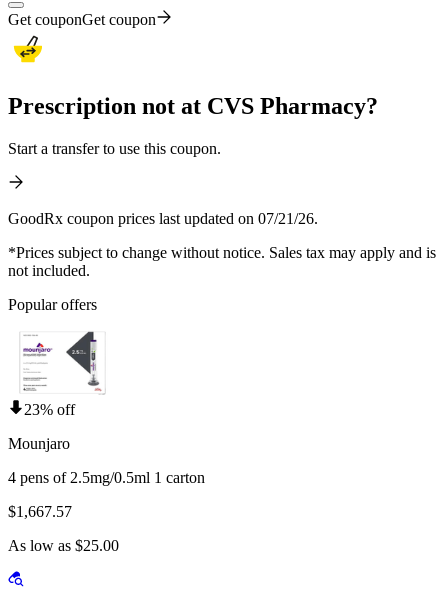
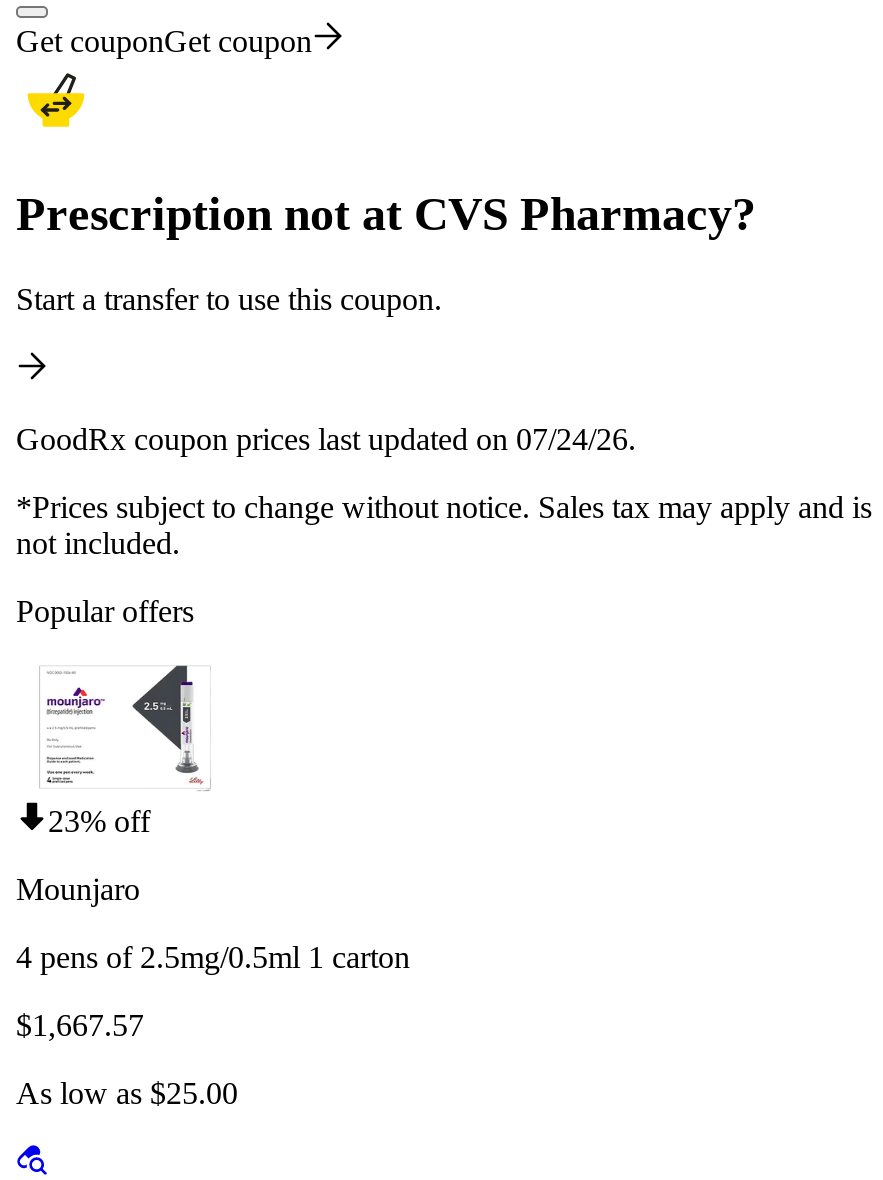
[8,210,318,227] GoodRx coupon prices last updated on 07/21/26. -> [16,421,636,455] GoodRx coupon prices last updated on 07/24/26.

